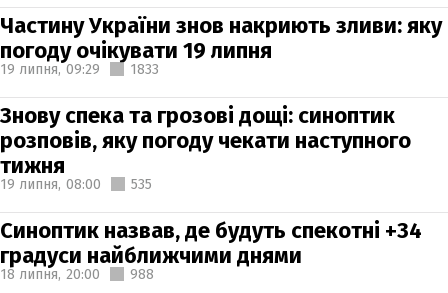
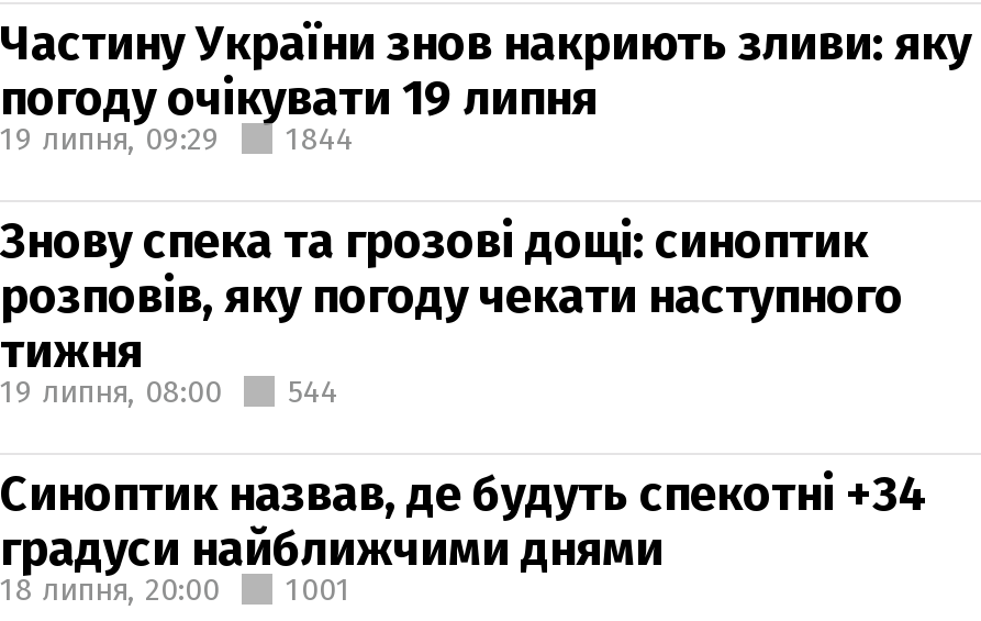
[0,60,159,77] 19 липня, 09:29 1833 -> [0,120,354,157] 19 липня, 09:29 1844
[0,175,152,192] 19 липня, 08:00 535 -> [0,373,338,410] 19 липня, 08:00 544
[0,265,154,282] 18 липня, 20:00 988 -> [0,570,352,608] 18 липня, 20:00 1001

